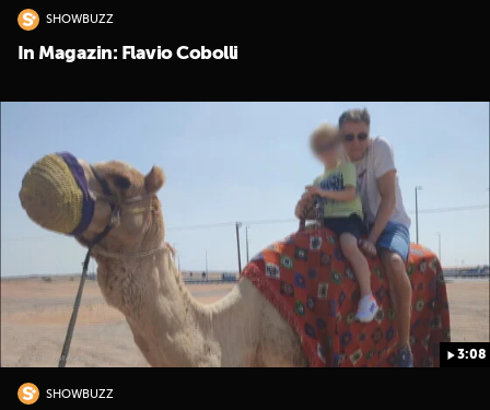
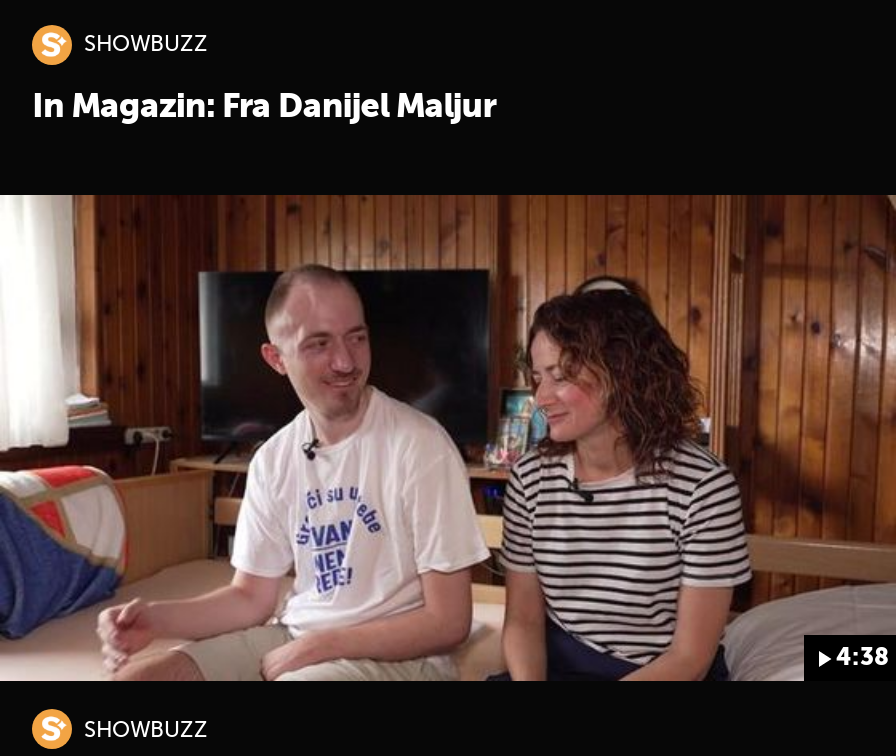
[17,44,238,63] In Magazin: Flavio Cobolli -> [32,90,495,124] In Magazin: Fra Danijel Maljur
[3,101,487,368] [image] | 3:08 -> [6,193,890,683] [image] | 4:38

